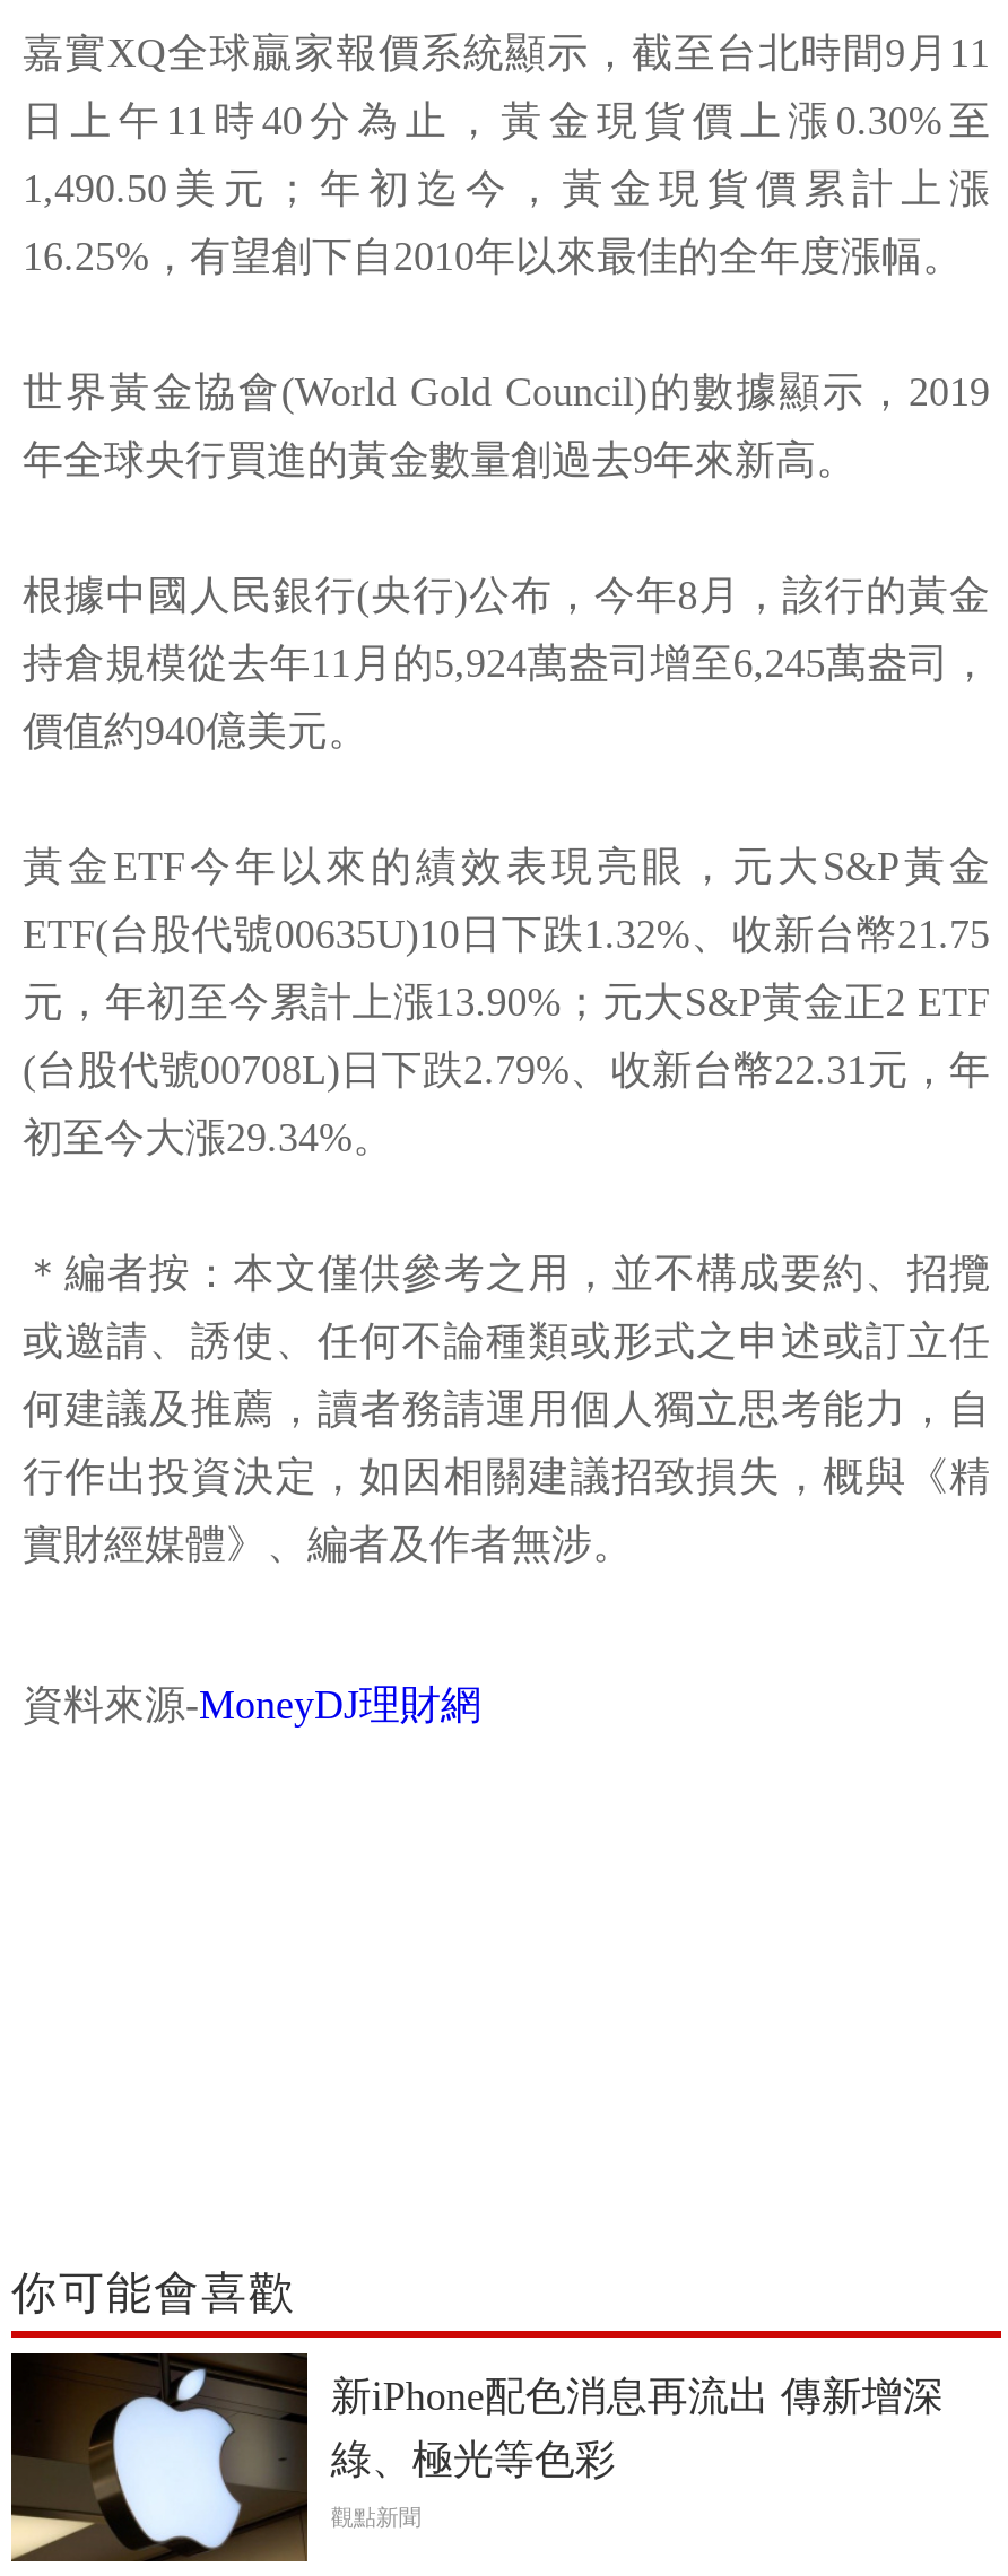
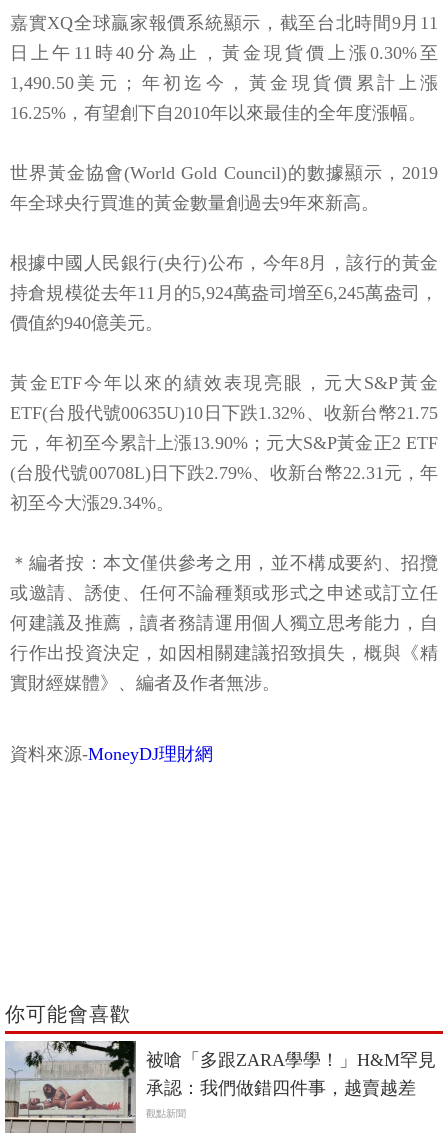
[9,2351,943,2561] [image] | 新iPhone配色消息再流出 傳新增深 | 綠、極光等色彩 -> [4,1040,436,1134] [image] | 被嗆「多跟ZARA學學！」H&M罕見 | 承認：我們做錯四件事，越賣越差

